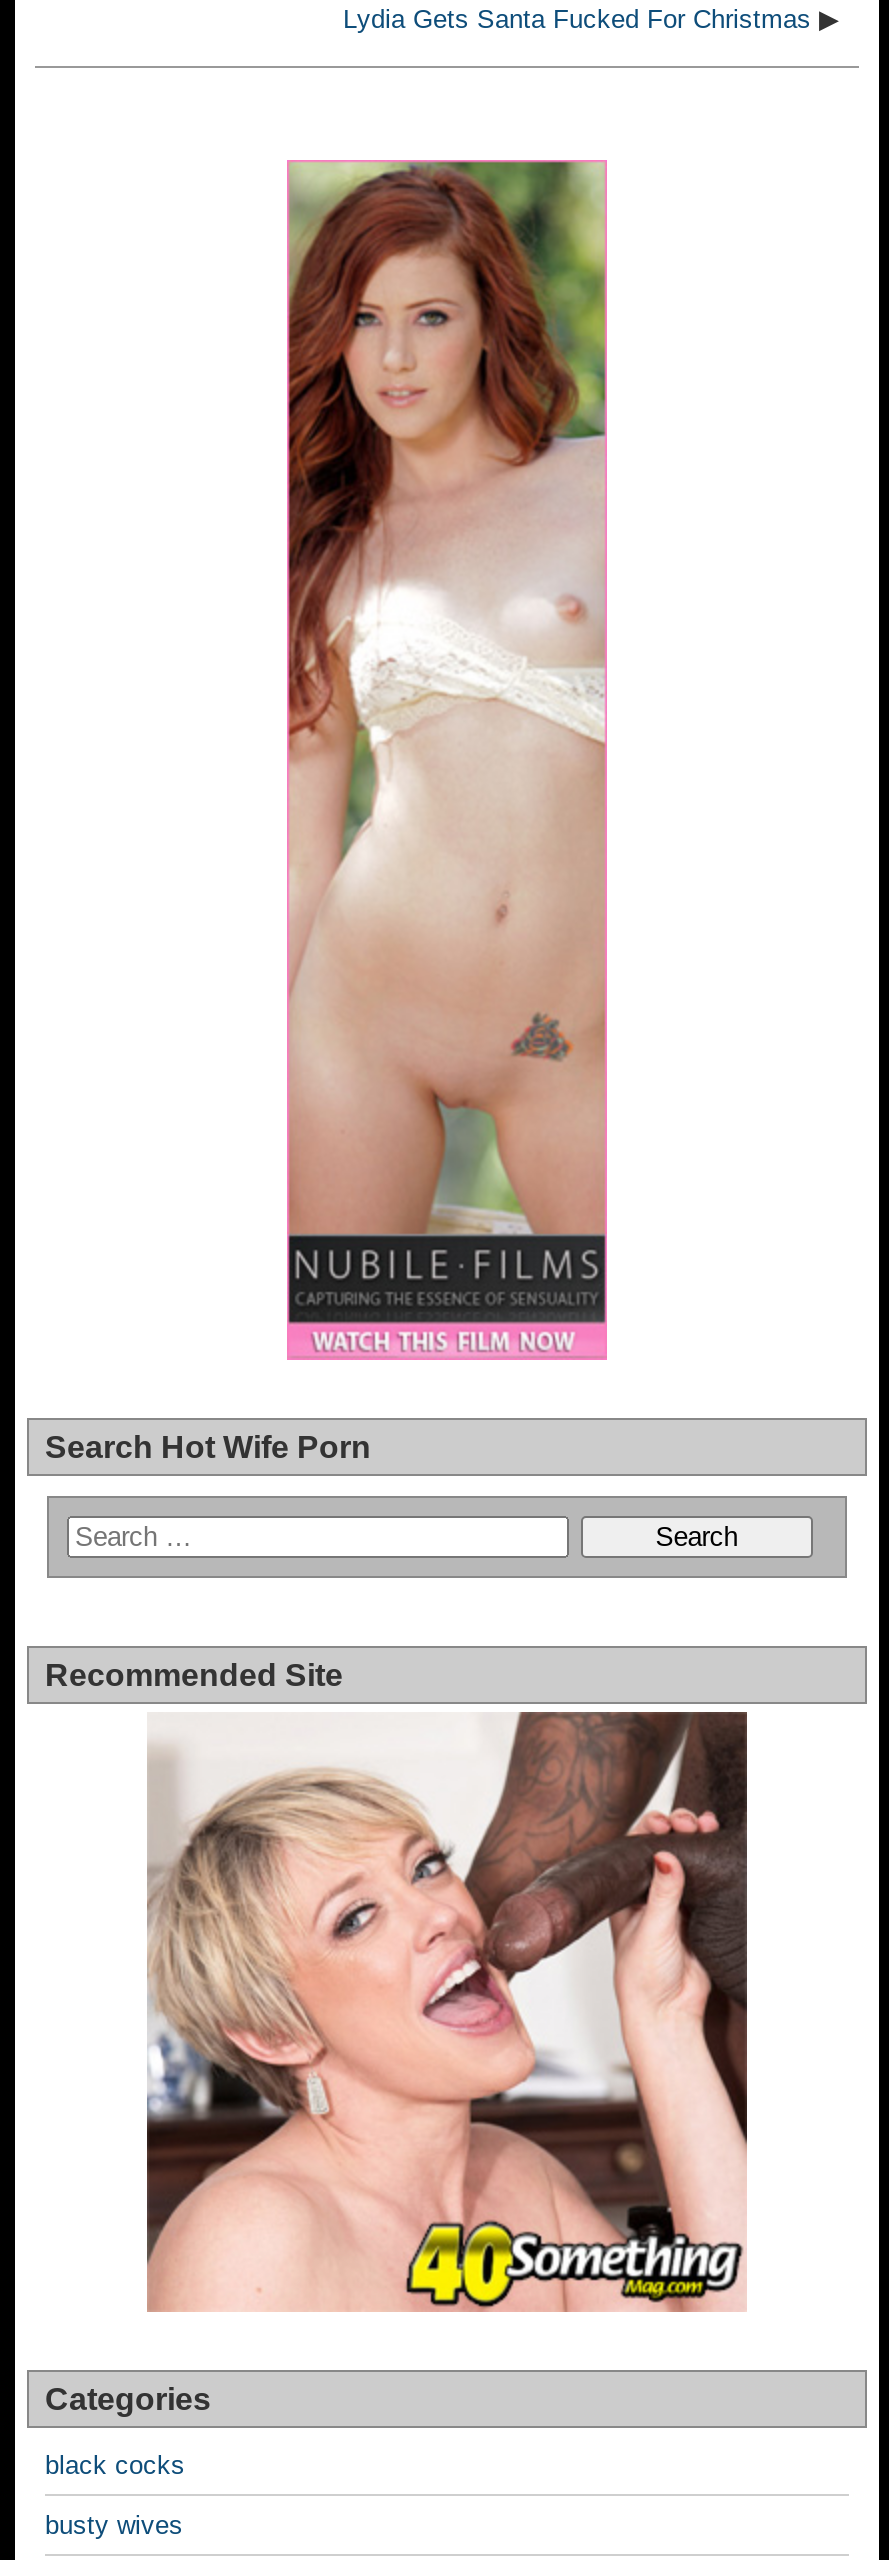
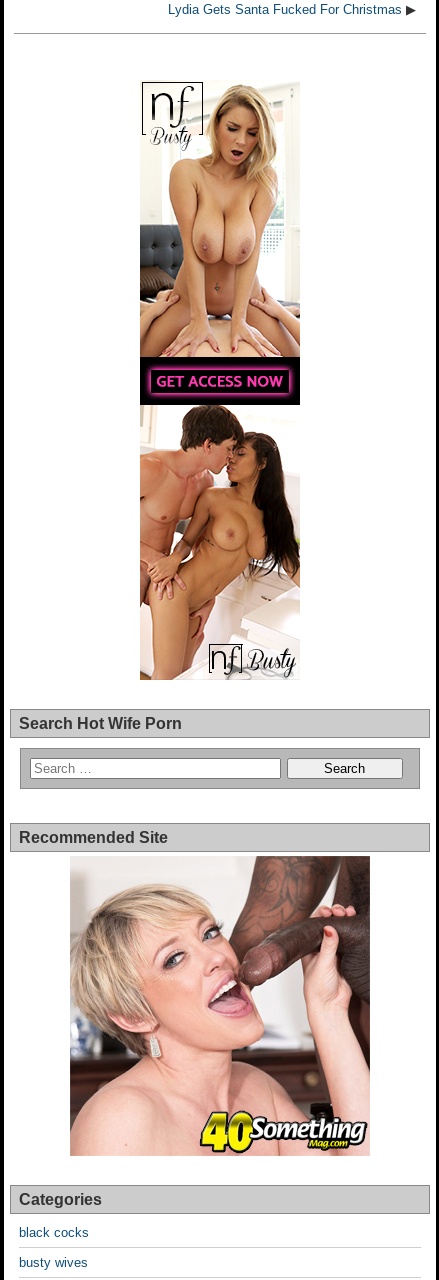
[285,158,609,1362] [image] -> [139,80,301,681] [image]

